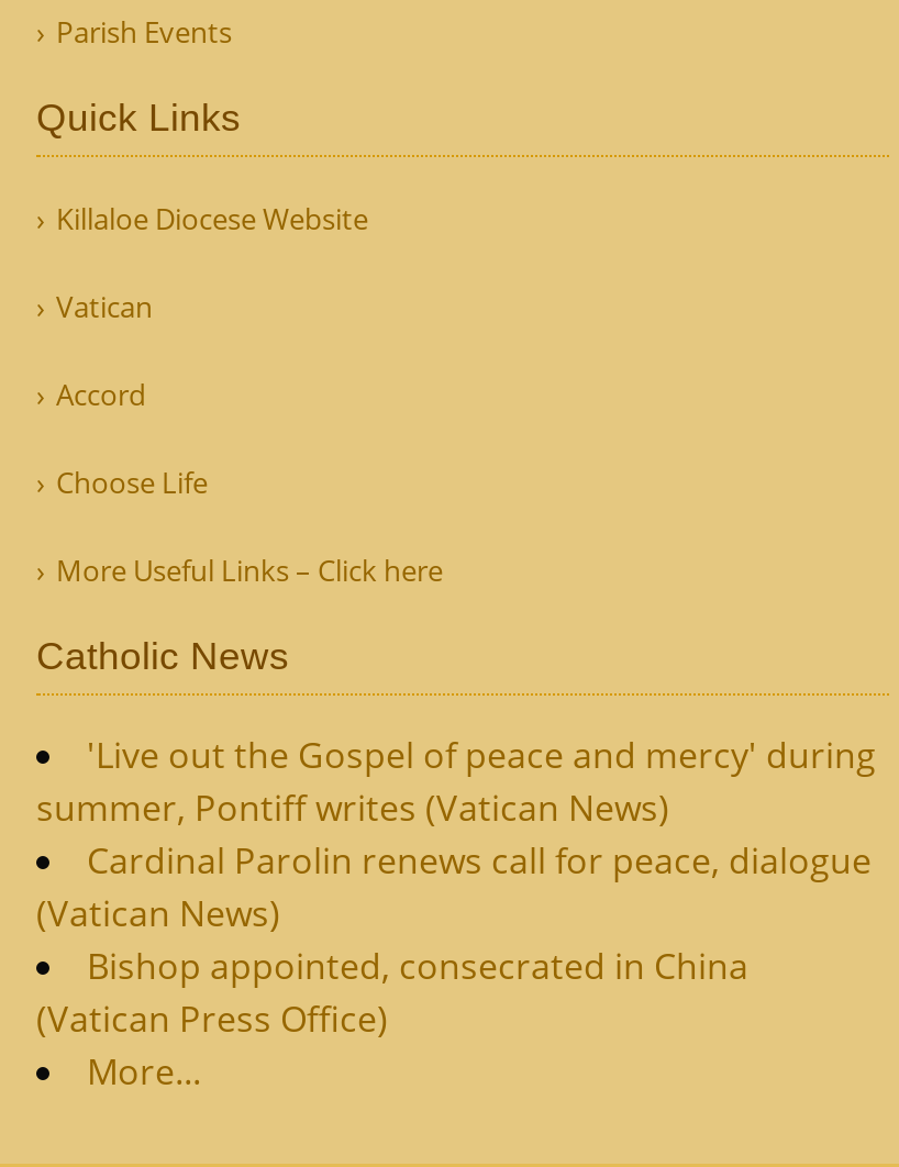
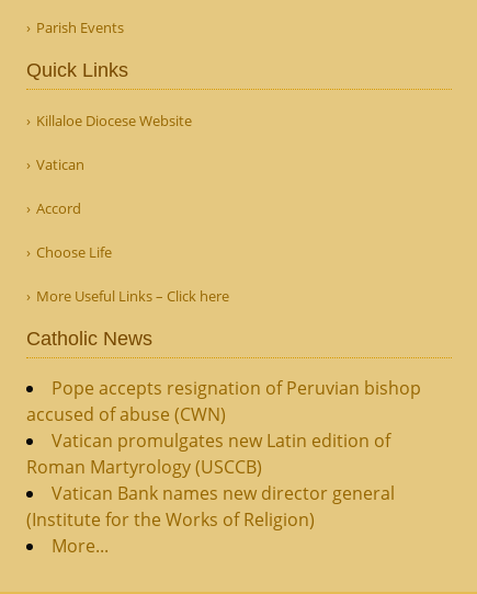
[36,731,876,1043] 'Live out the Gospel of peace and mercy' during | summer, Pontiff writes (Vatican News) | Cardinal Parolin renews call for peace, dialogue | (Vatican News) | Bishop appointed, consecrated in China | (Vatican Press Office) -> [26,376,421,531] Pope accepts resignation of Peruvian bishop | accused of abuse (CWN) | Vatican promulgates new Latin edition of | Roman Martyrology (USCCB) | Vatican Bank names new director general | (Institute for the Works of Religion)

